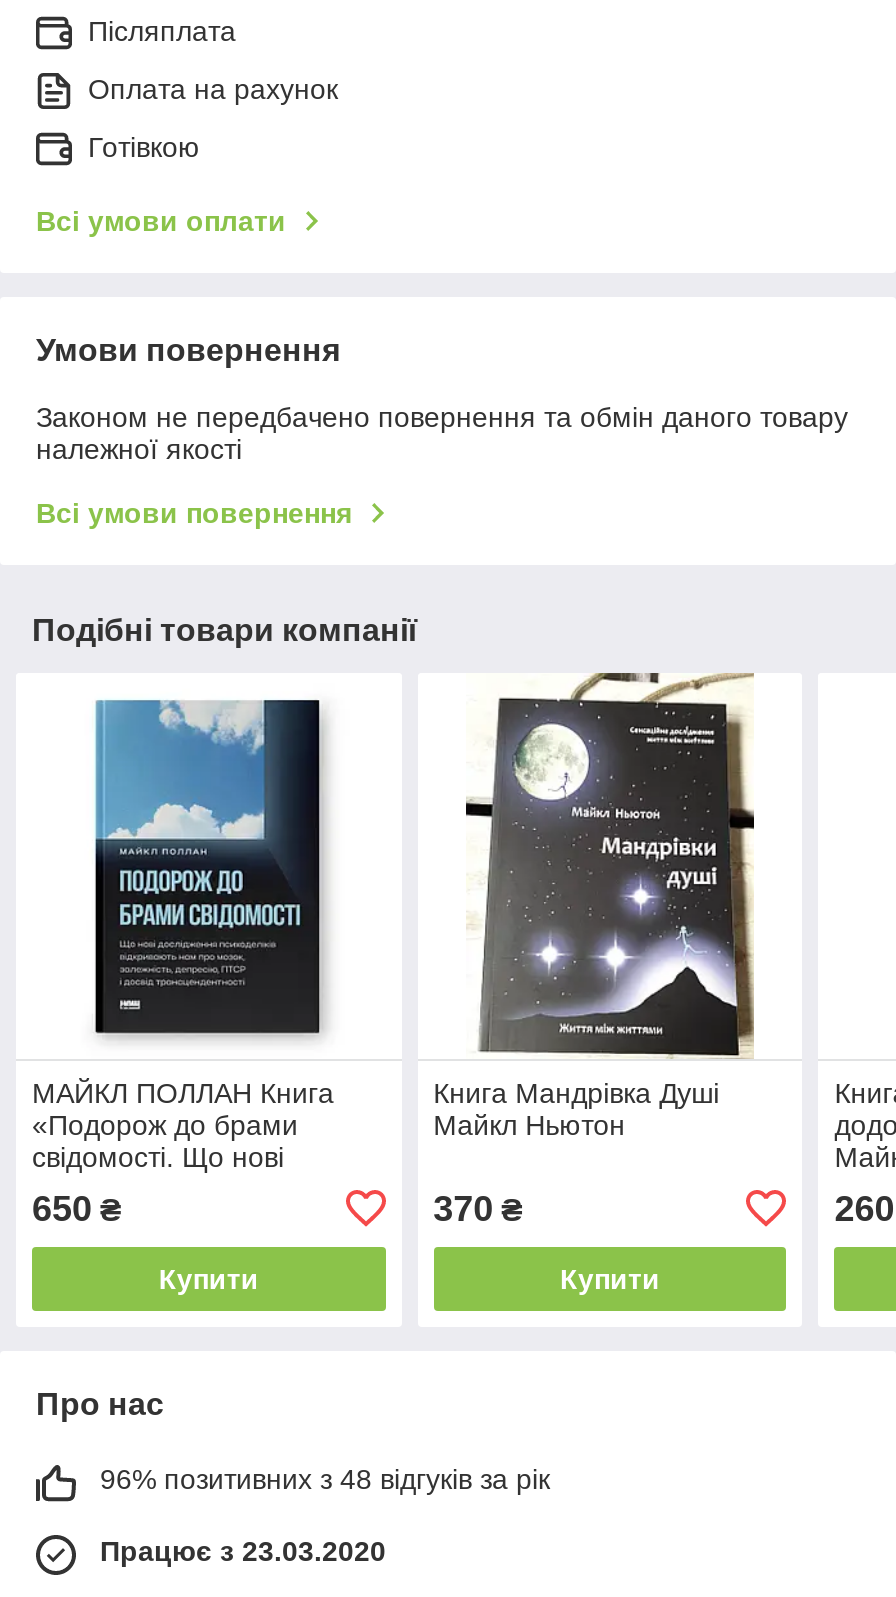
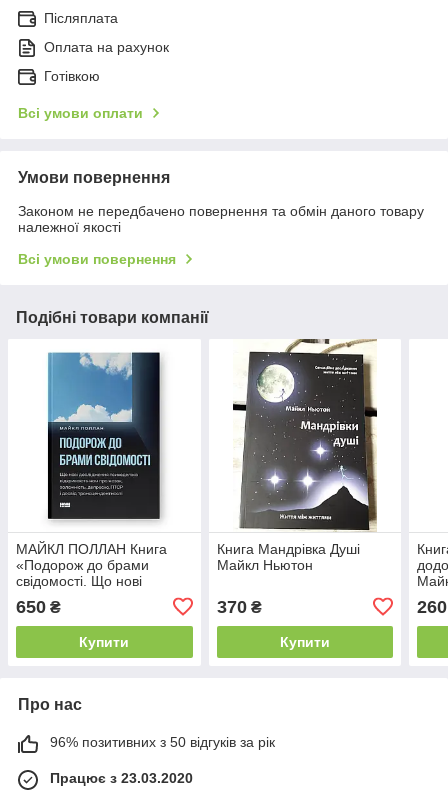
[100,1463,550,1495] 96% позитивних з 48 відгуків за рік -> [50,734,275,750] 96% позитивних з 50 відгуків за рік

